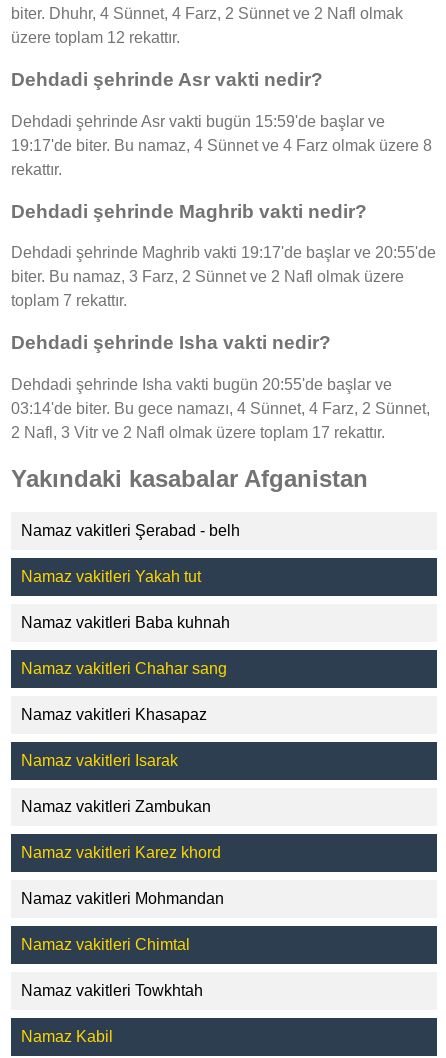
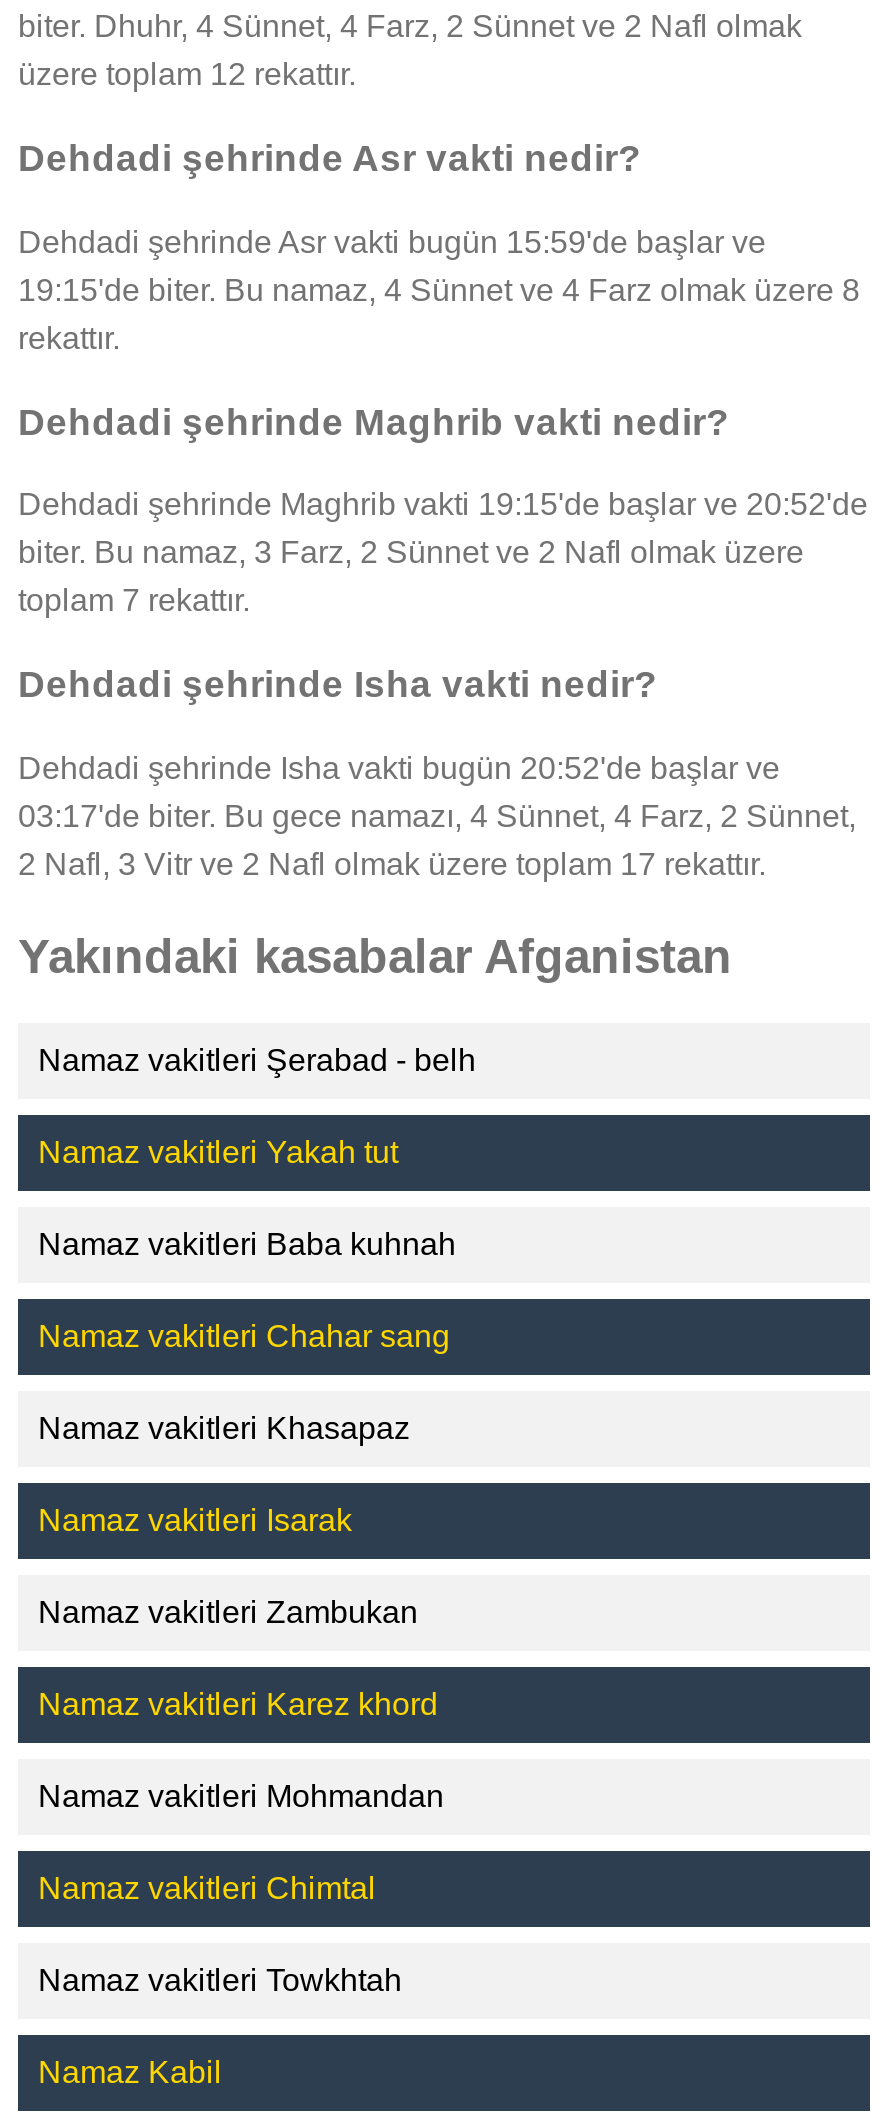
[11,137,432,154] 19:17'de biter. Bu namaz, 4 Sünnet ve 4 Farz olmak üzere 8 -> [18,273,860,307] 19:15'de biter. Bu namaz, 4 Sünnet ve 4 Farz olmak üzere 8
[11,244,436,261] Dehdadi şehrinde Maghrib vakti 19:17'de başlar ve 20:55'de -> [18,487,868,521] Dehdadi şehrinde Maghrib vakti 19:15'de başlar ve 20:52'de
[11,376,392,393] Dehdadi şehrinde Isha vakti bugün 20:55'de başlar ve -> [18,750,780,784] Dehdadi şehrinde Isha vakti bugün 20:52'de başlar ve
[11,400,430,417] 03:14'de biter. Bu gece namazı, 4 Sünnet, 4 Farz, 2 Sünnet, -> [18,798,856,832] 03:17'de biter. Bu gece namazı, 4 Sünnet, 4 Farz, 2 Sünnet,

